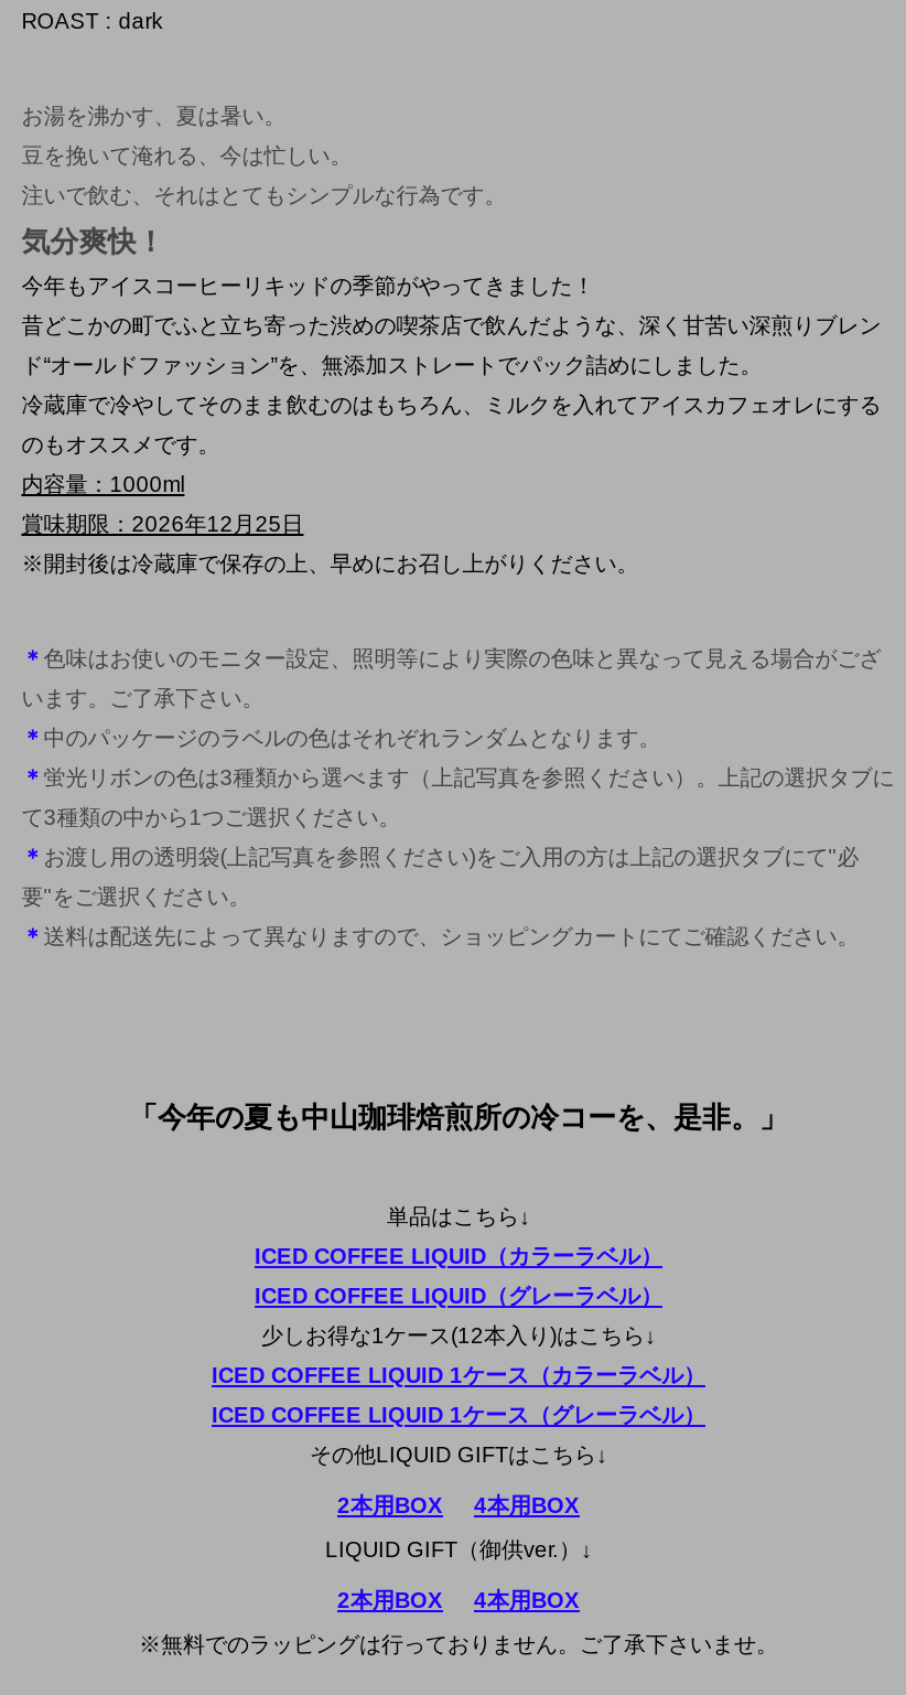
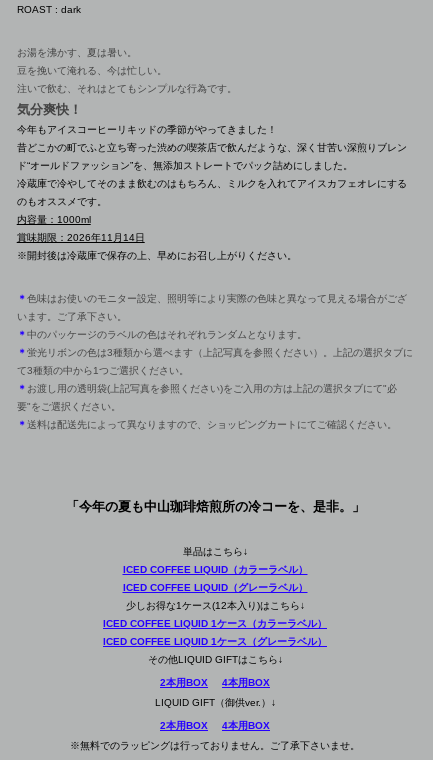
[21,511,304,535] 賞味期限：2026年12月25日 -> [17,232,145,243] 賞味期限：2026年11月14日

